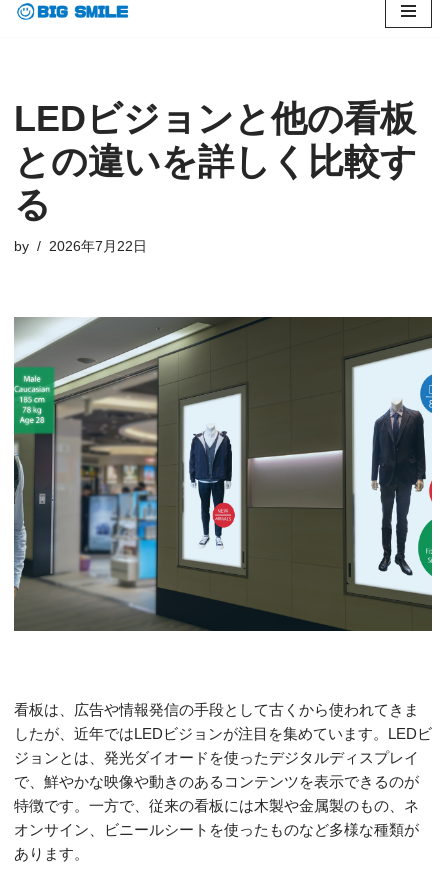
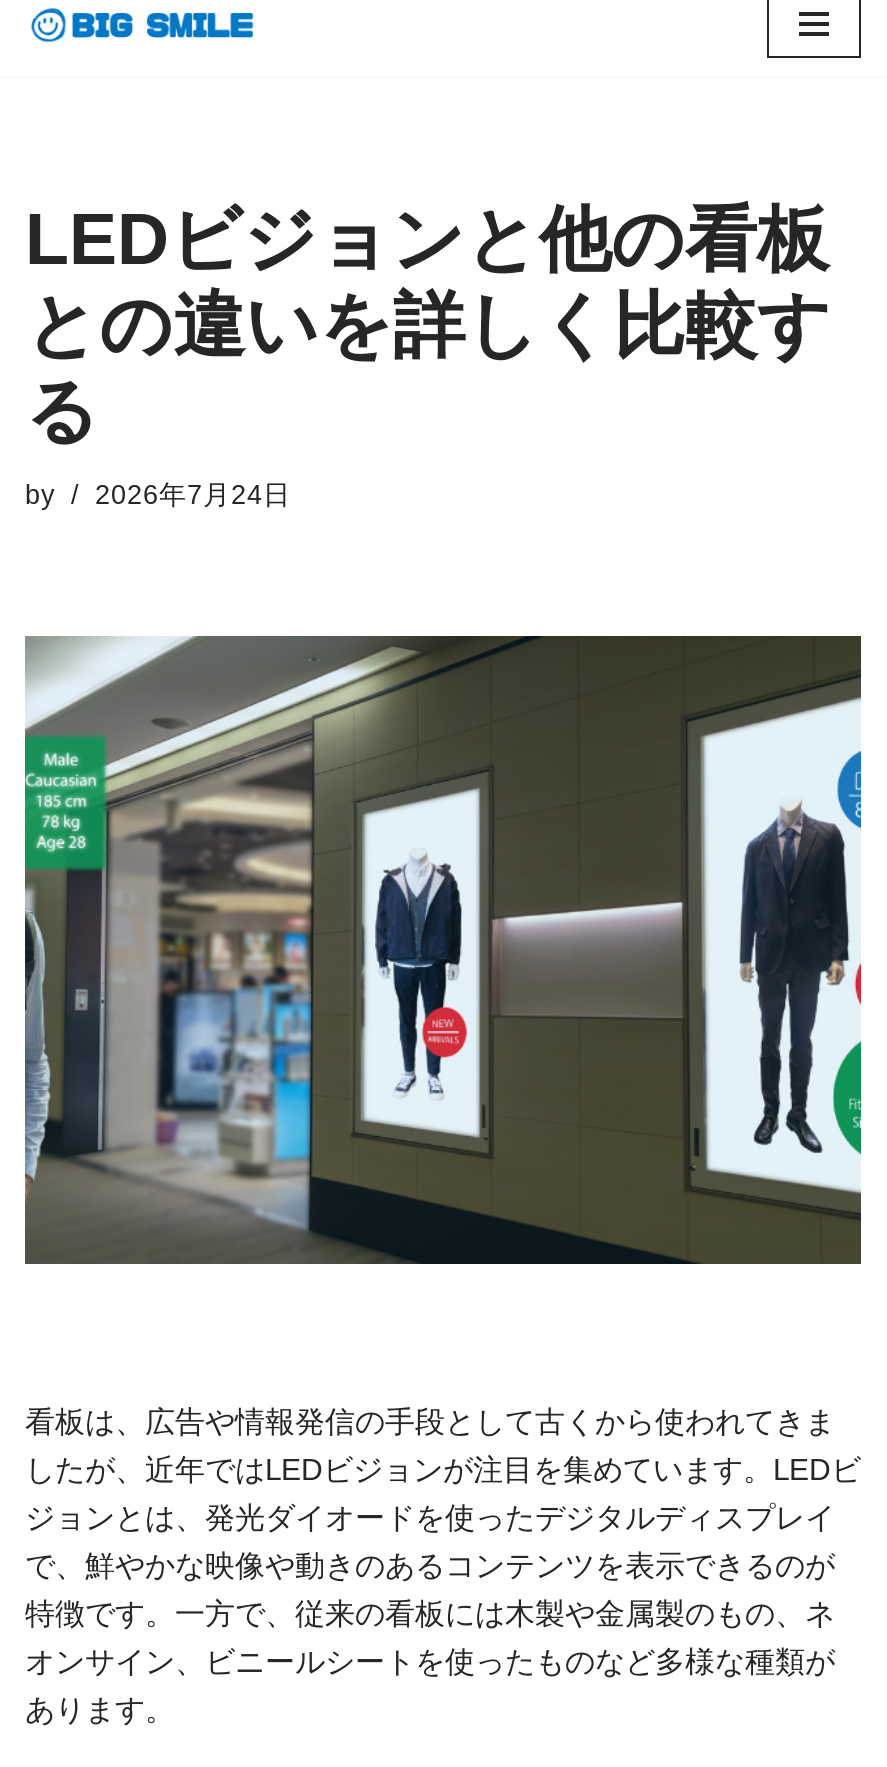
[49,239,147,254] 2026年7月22日 -> [95,480,291,510] 2026年7月24日

